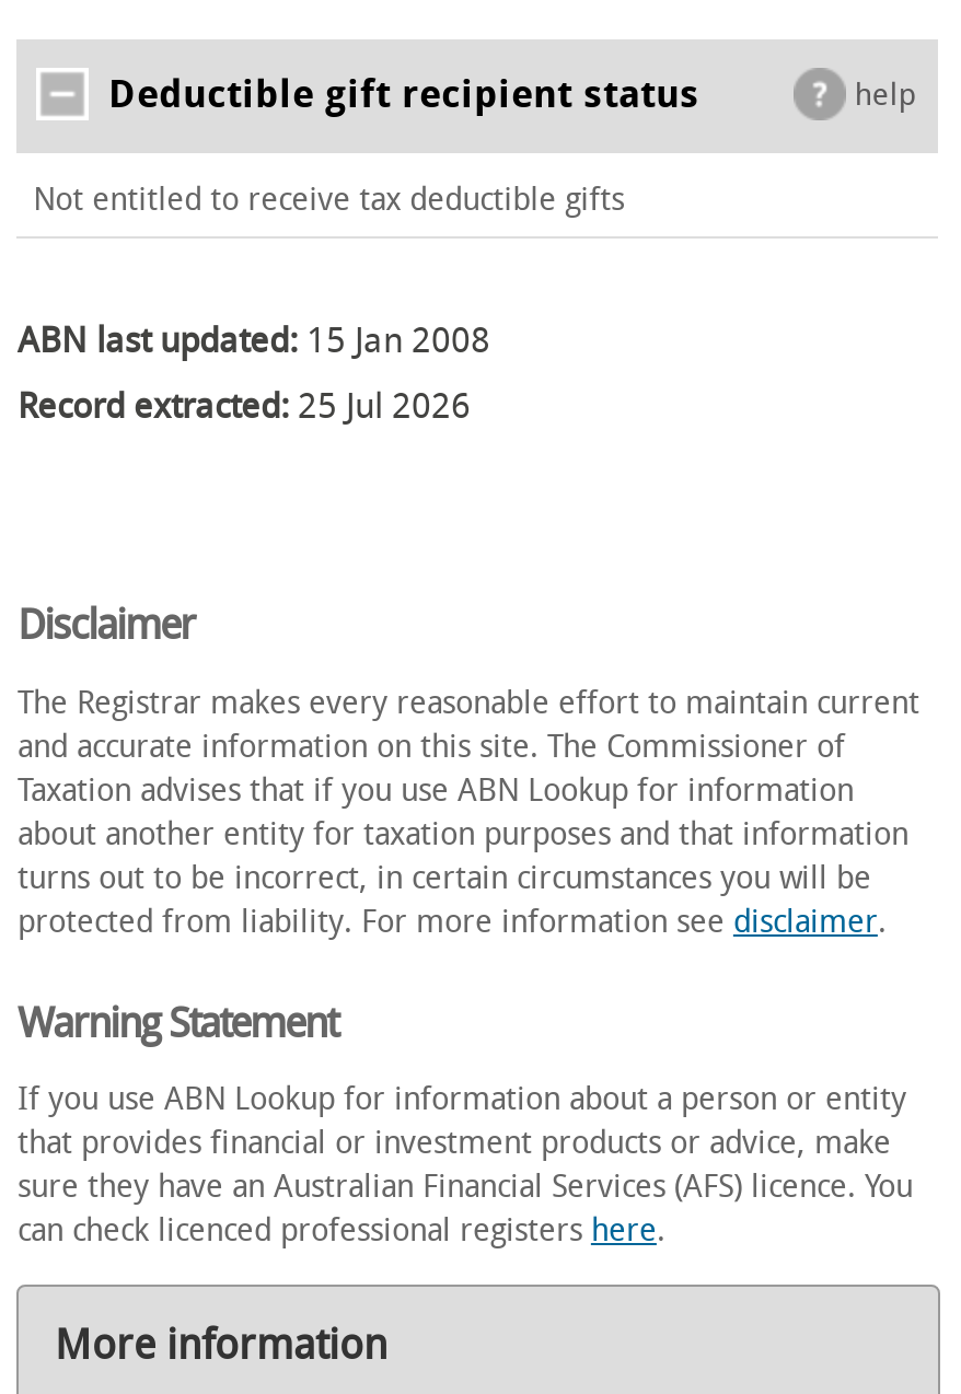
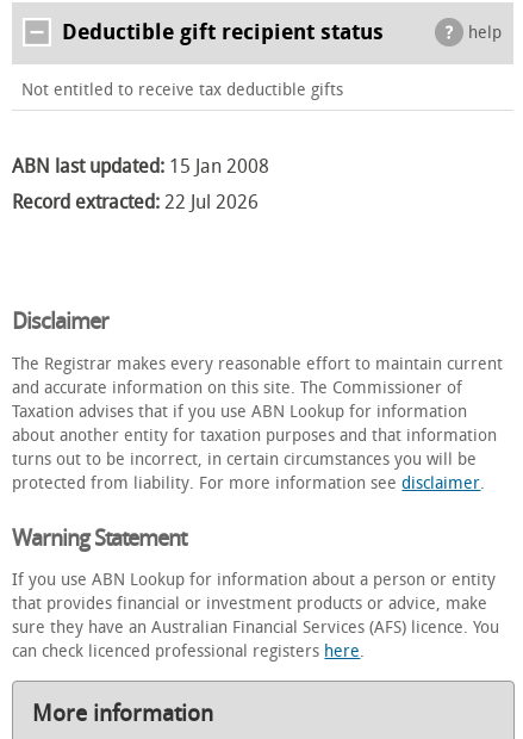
[17,384,470,426] Record extracted: 25 Jul 2026 -> [12,190,259,213] Record extracted: 22 Jul 2026

